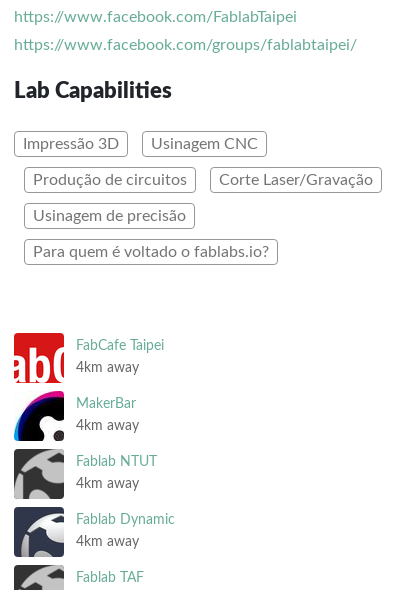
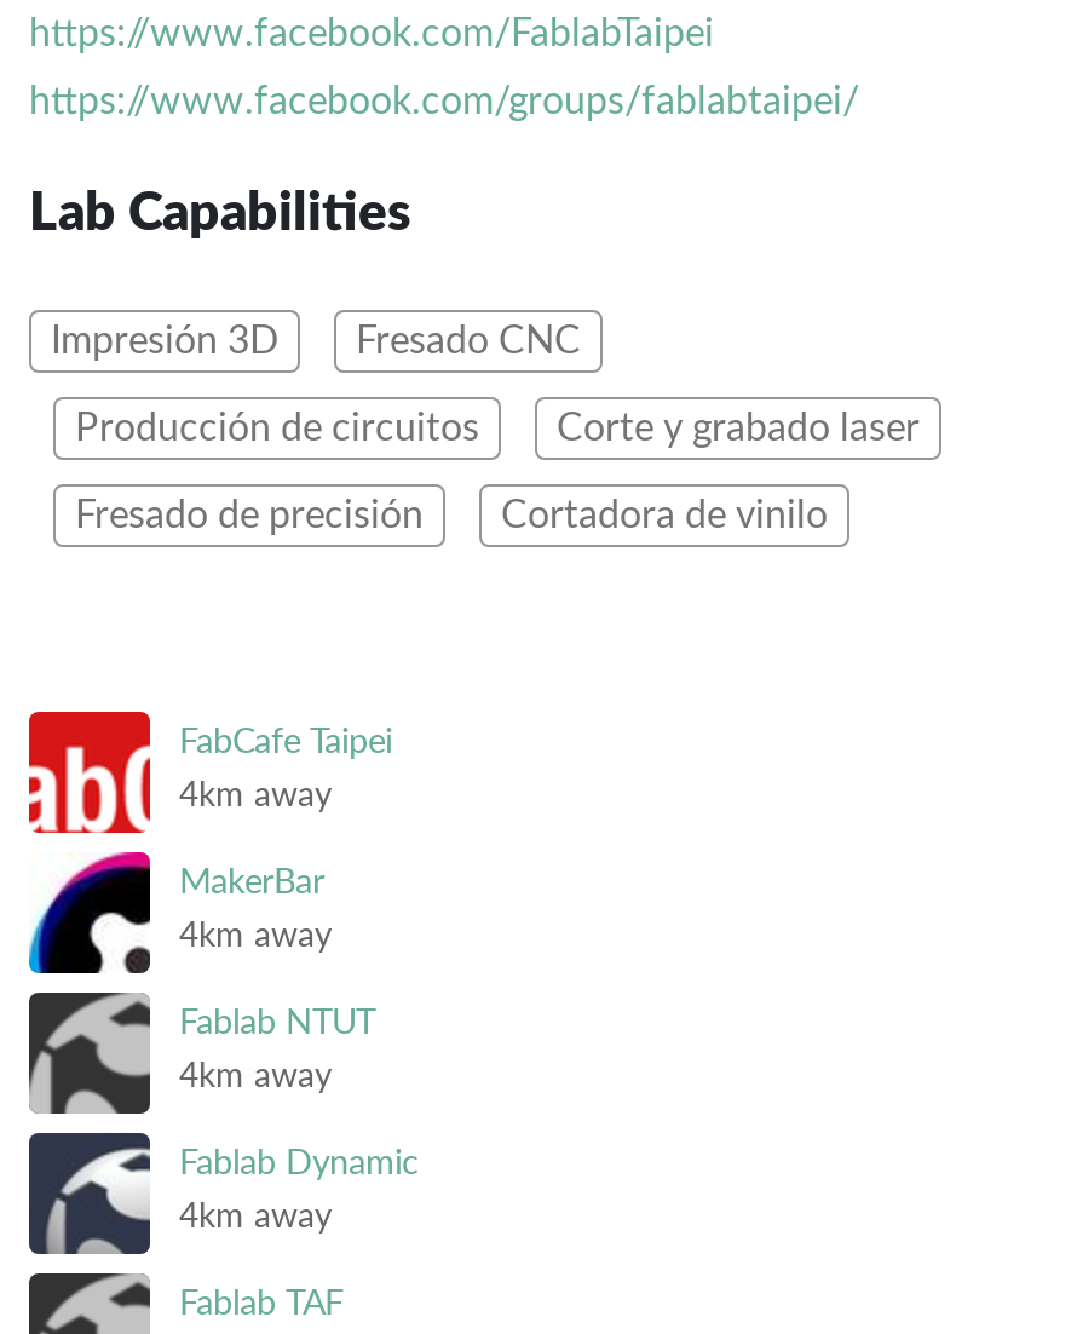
[23,135,373,259] Impressão 3D | Usinagem CNC | Produção de circuitos | Corte Laser/Gravação | Usinagem de precisão | Para quem é voltado o fablabs.io? -> [51,321,920,534] Impresión 3D | Fresado CNC | Producción de circuitos | Corte y grabado laser | Fresado de precisión | Cortadora de vinilo

